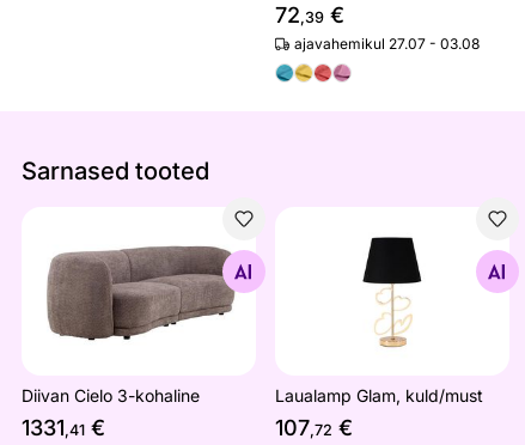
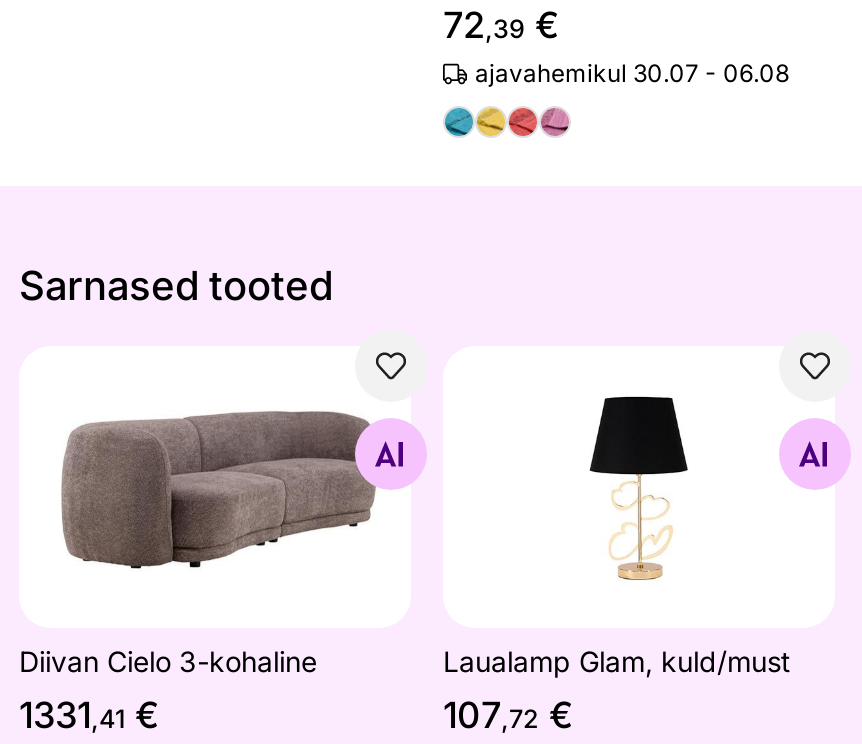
[294,35,480,53] ajavahemikul 27.07 - 03.08 -> [475,58,789,88] ajavahemikul 30.07 - 06.08

